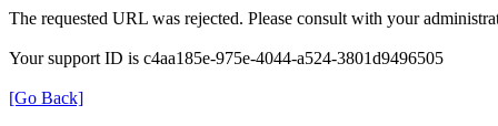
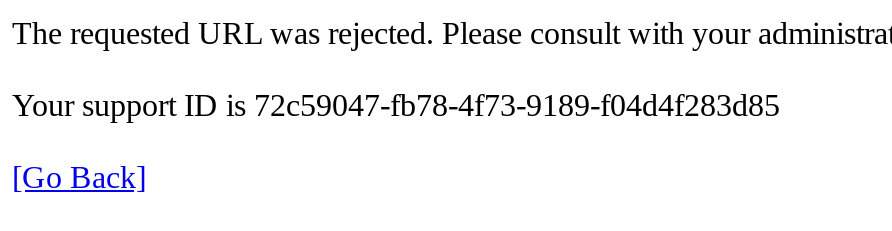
[9,49,444,67] Your support ID is c4aa185e-975e-4044-a524-3801d9496505 -> [12,88,780,122] Your support ID is 72c59047-fb78-4f73-9189-f04d4f283d85

